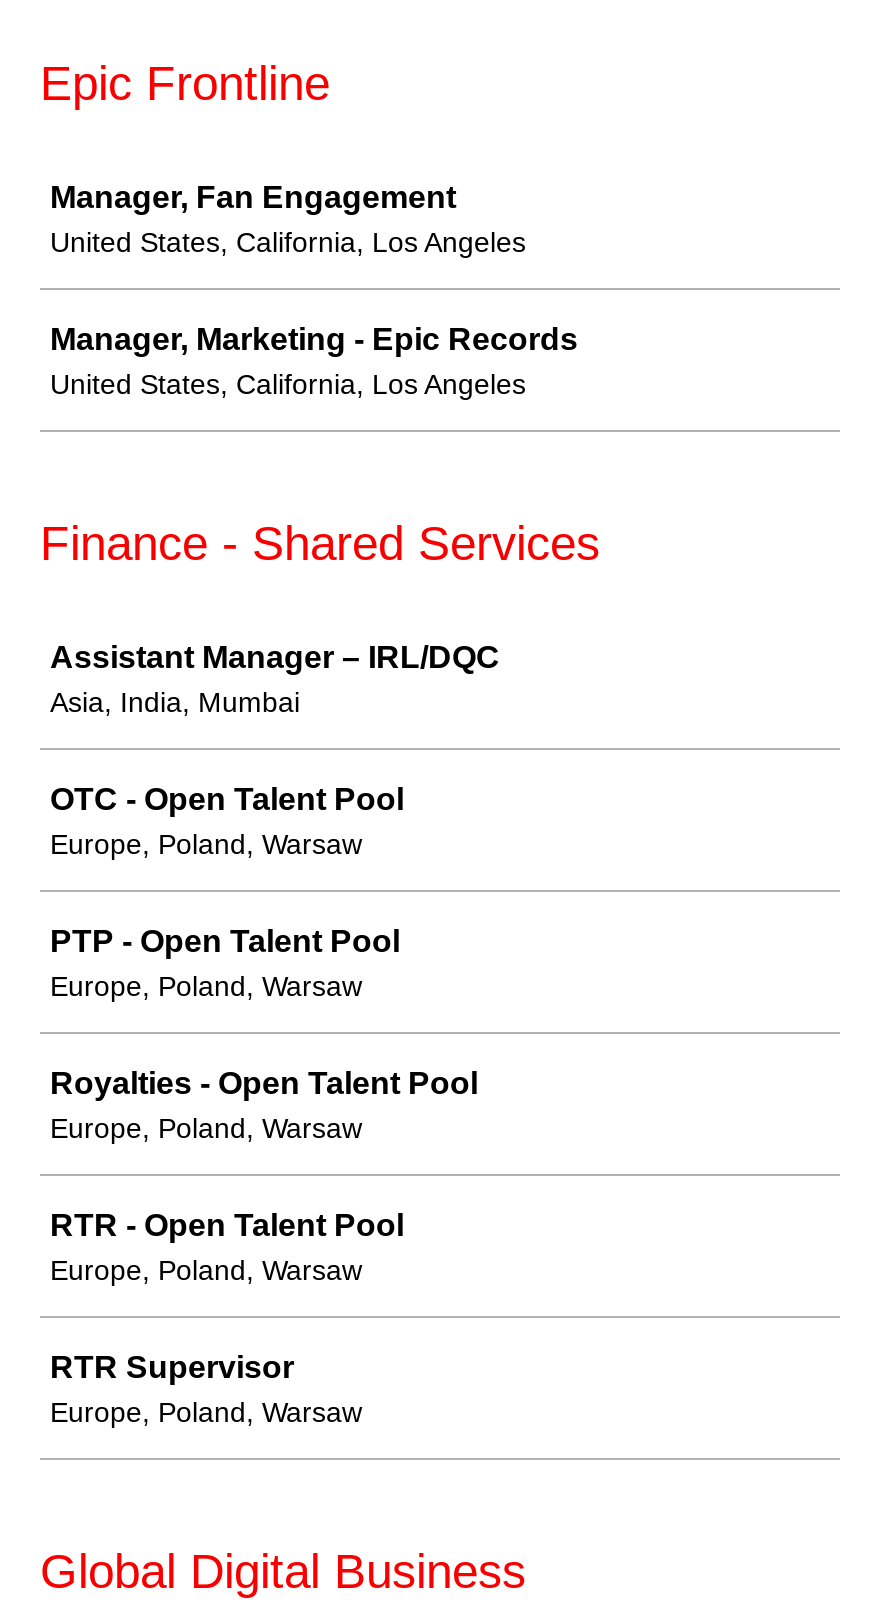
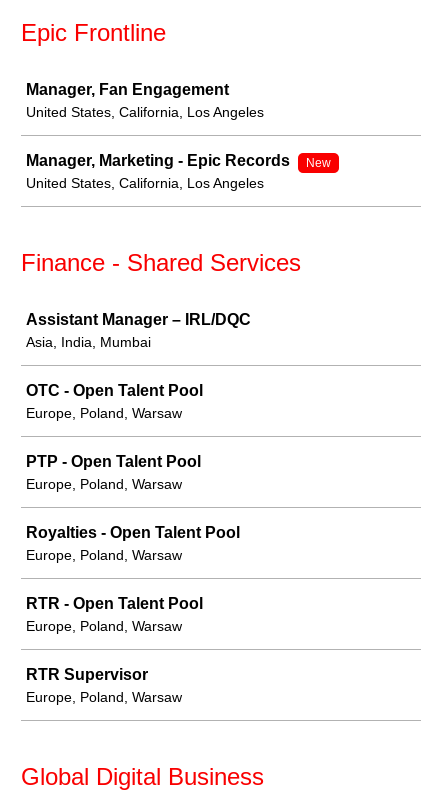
none -> [306,156,331,170] New

